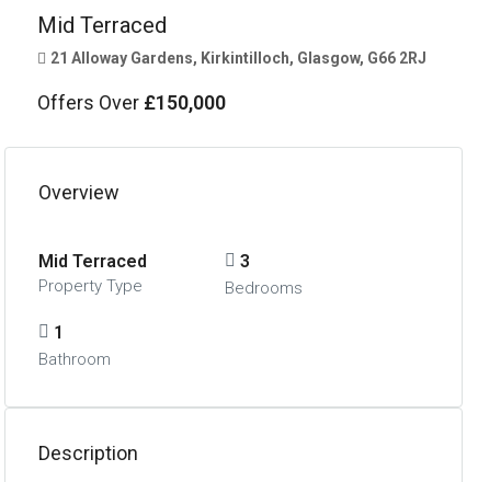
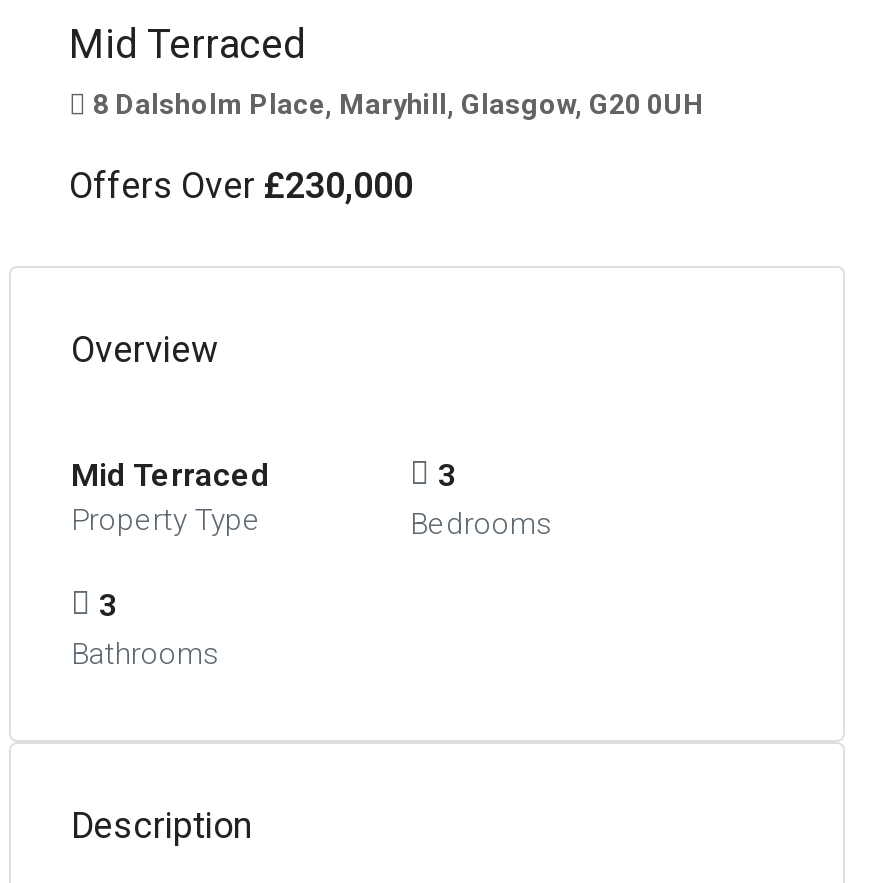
[50,49,426,66] 21 Alloway Gardens, Kirkintilloch, Glasgow, G66 2RJ -> [93,87,703,119] 8 Dalsholm Place, Maryhill, Glasgow, G20 0UH
[37,90,226,113] Offers Over £150,000 -> [69,163,413,205] Offers Over £230,000
[38,322,111,369] 1 | Bathroom -> [71,585,219,671] 3 | Bathrooms

